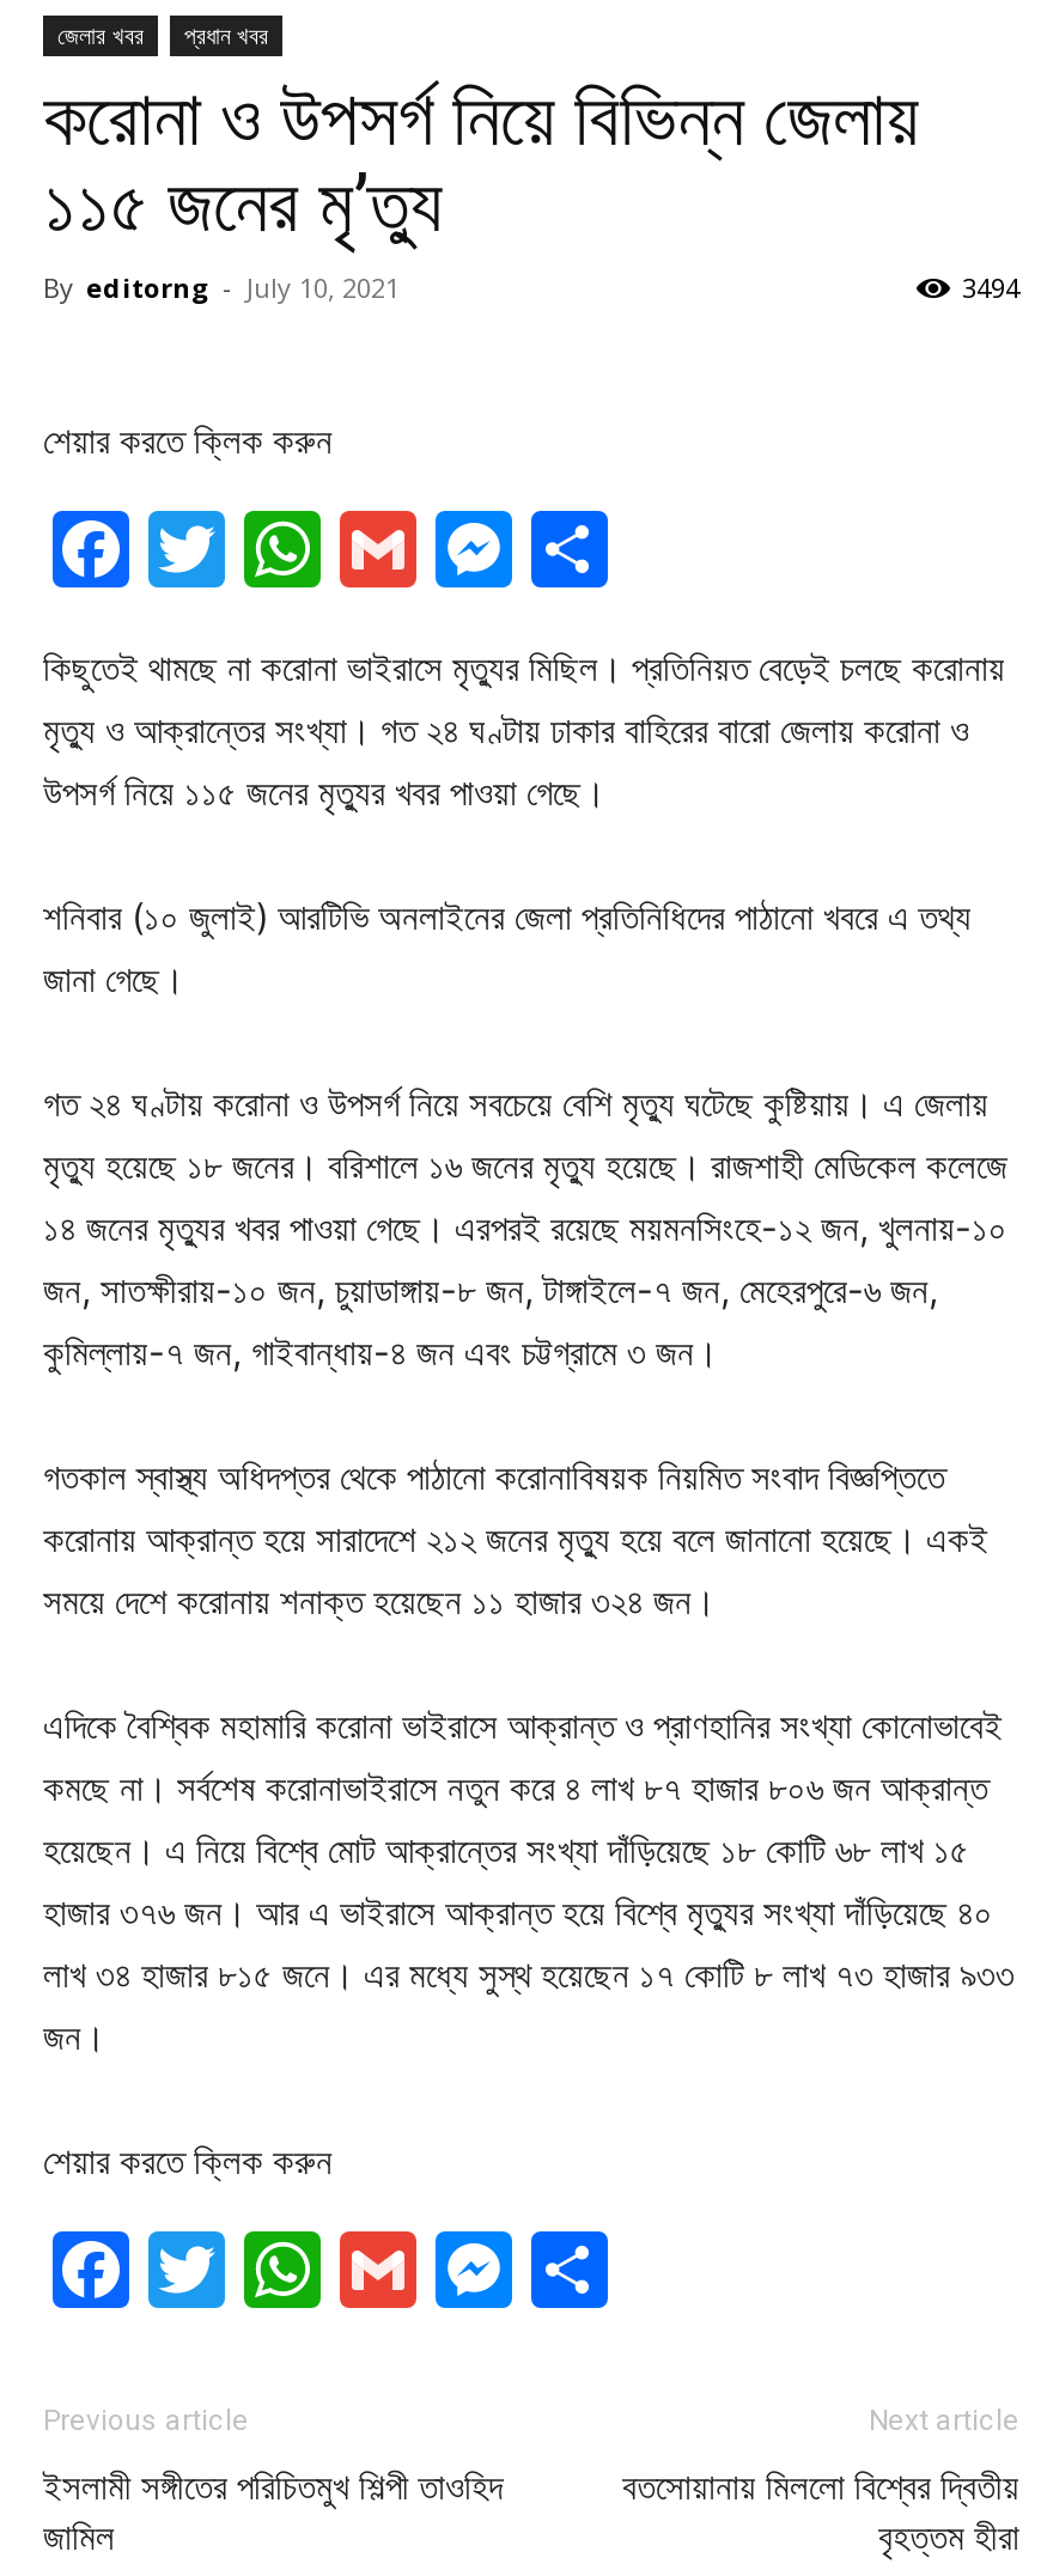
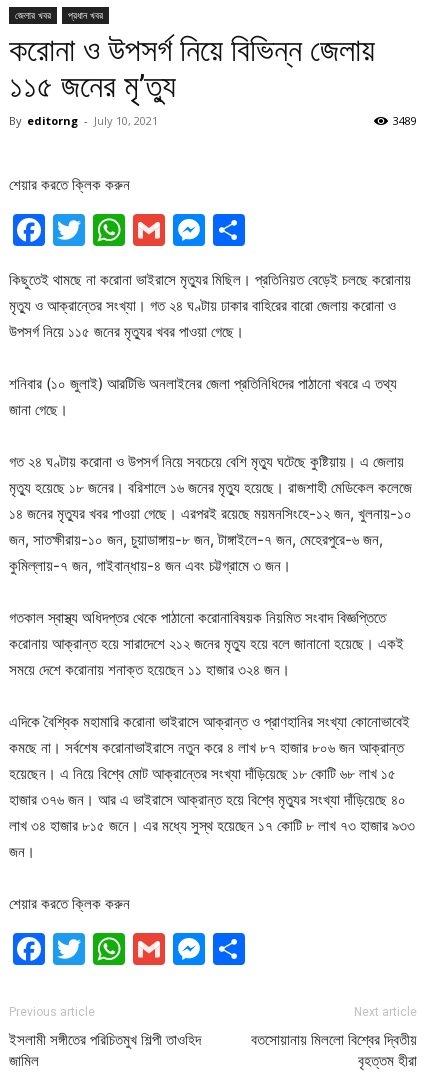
[962,269,1019,305] 3494 -> [393,113,417,128] 3489

